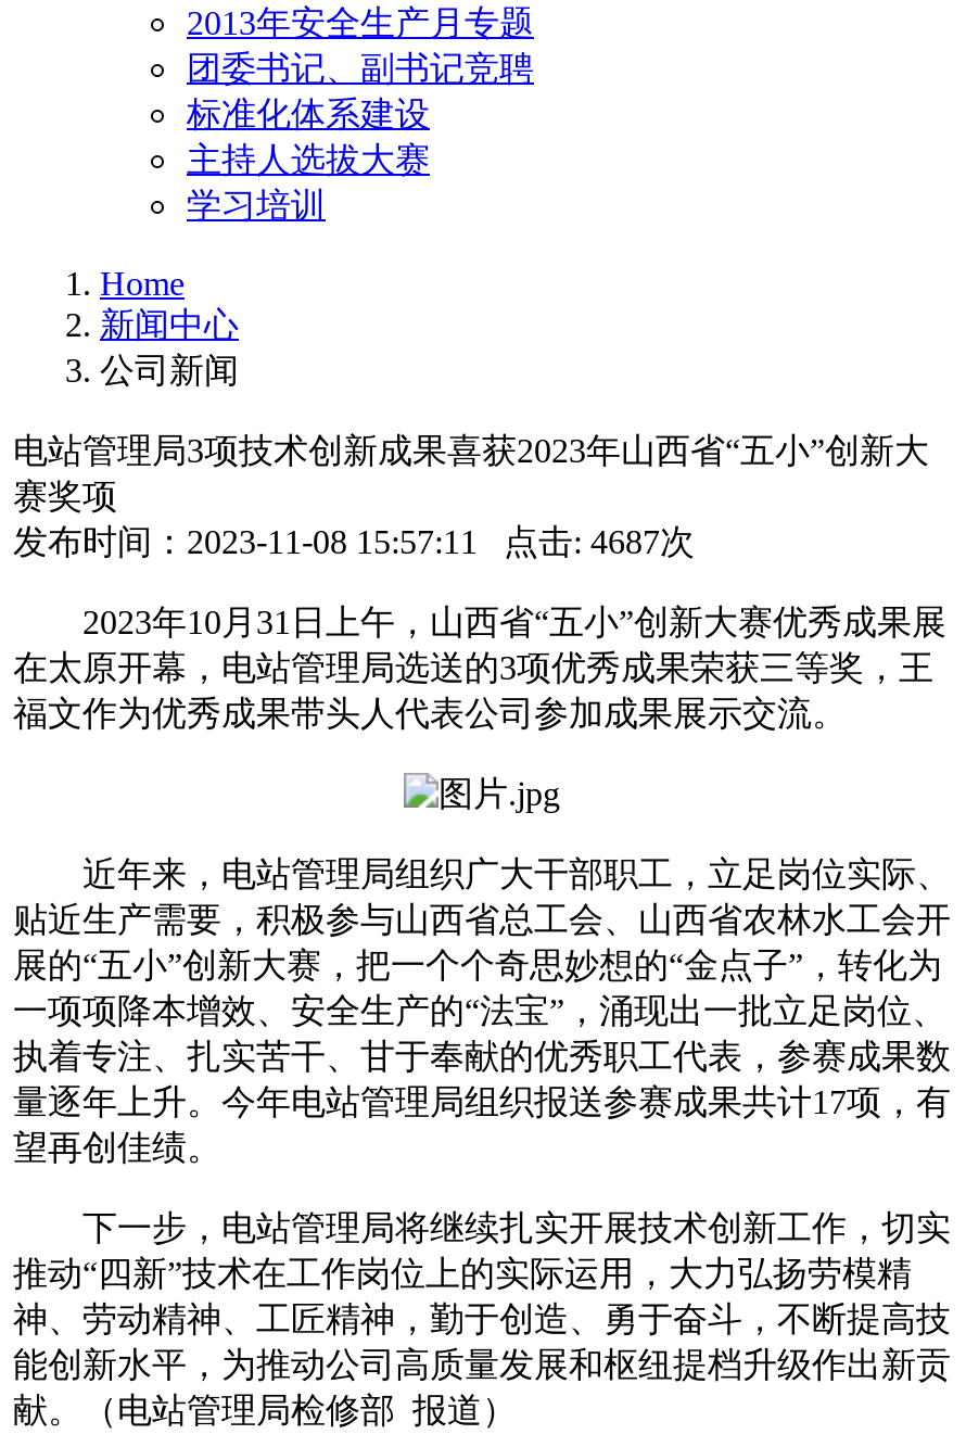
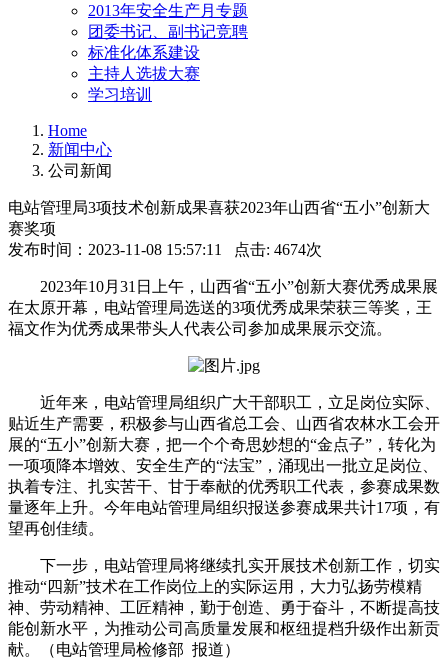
[13,523,703,560] 发布时间：2023-11-08 15:57:11 点击: 4687次 -> [8,241,326,258] 发布时间：2023-11-08 15:57:11 点击: 4674次

